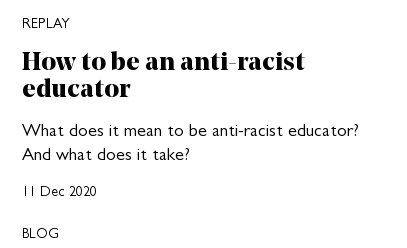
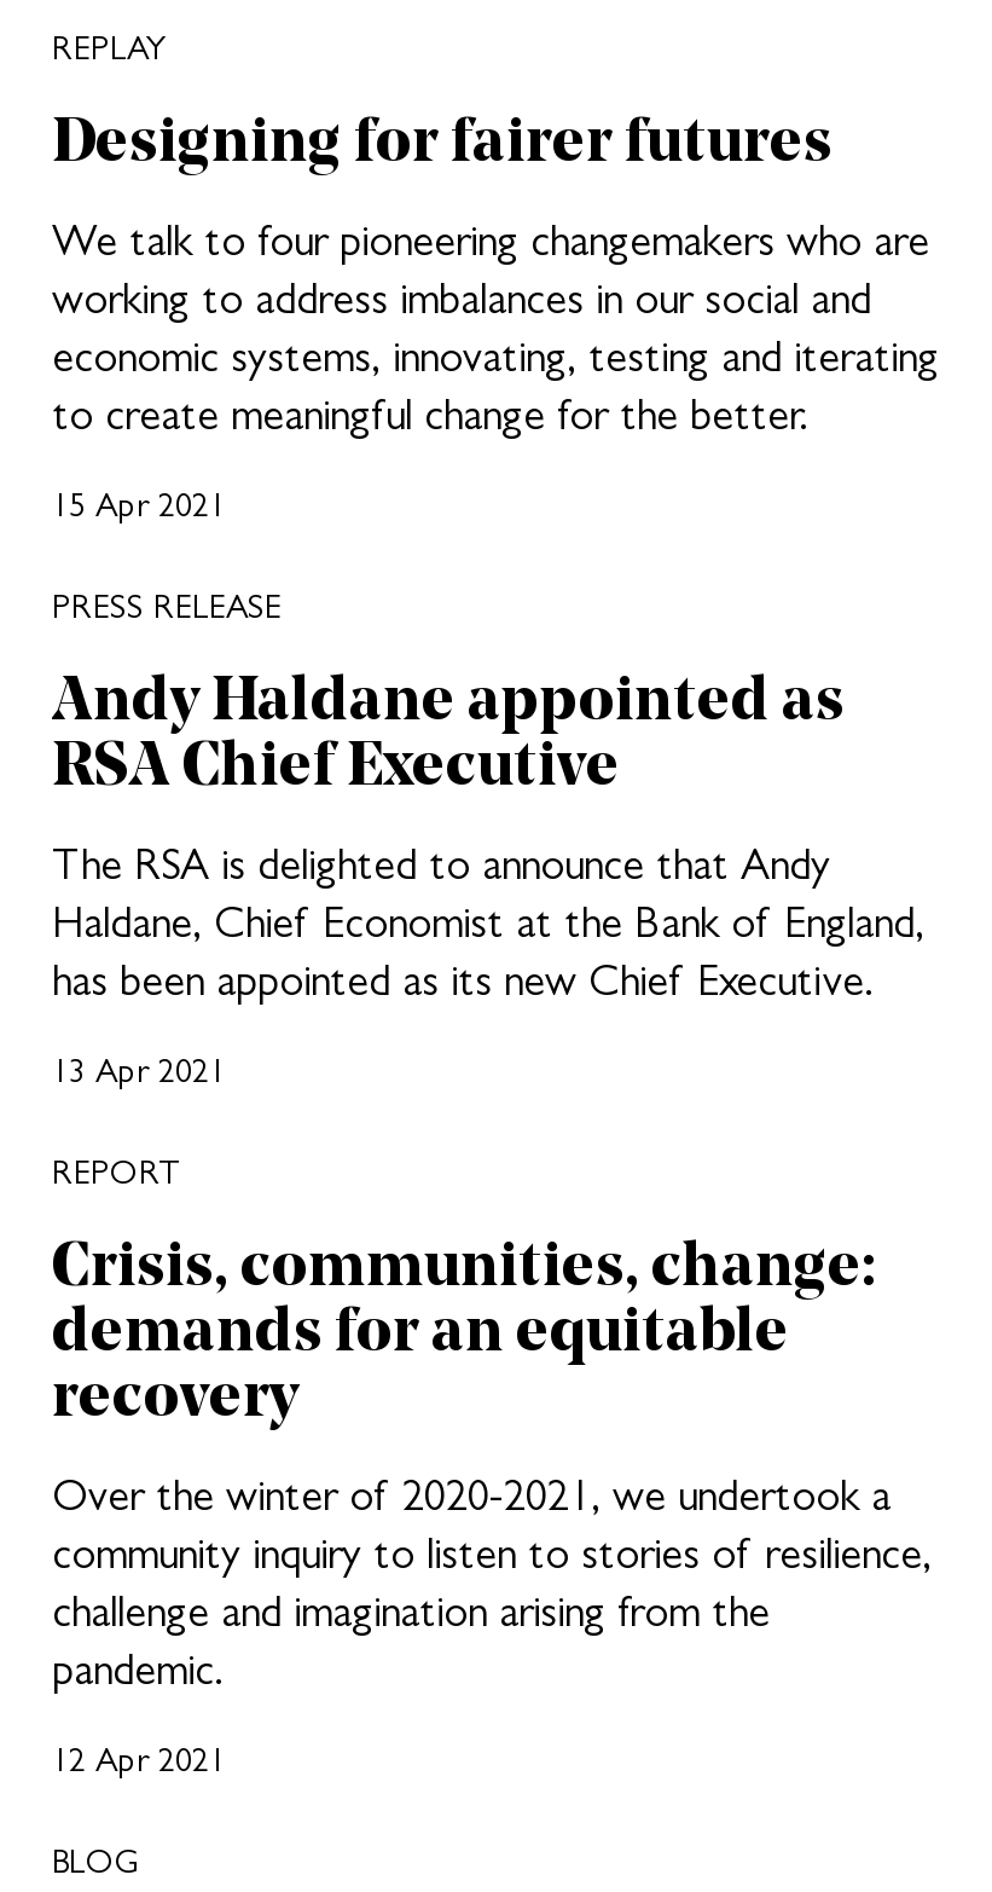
[22,44,359,198] How to be an anti-racist | educator | What does it mean to be anti-racist educator? | And what does it take? | 11 Dec 2020 -> [52,99,939,1777] Designing for fairer futures | We talk to four pioneering changemakers who are | working to address imbalances in our social and | economic systems, innovating, testing and iterating | to create meaningful change for the better. | 15 Apr 2021 | PRESS RELEASE | Andy Haldane appointed as | RSA Chief Executive | The RSA is delighted to announce that Andy | Haldane, Chief Economist at the Bank of England, | has been appointed as its new Chief Executive. | 13 Apr 2021 | REPORT | Crisis, communities, change: | demands for an equitable | recovery | Over the winter of 2020-2021, we undertook a | community inquiry to listen to stories of resilience, | challenge and imagination arising from the | pandemic. | 12 Apr 2021

